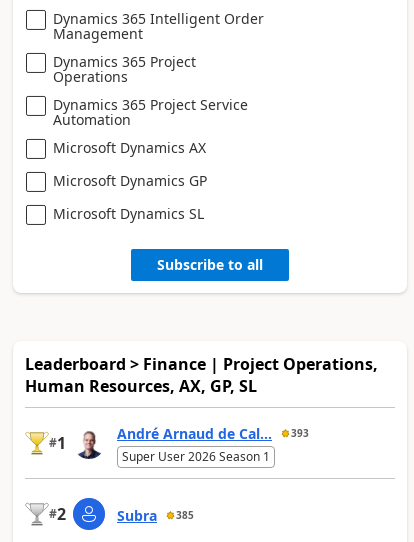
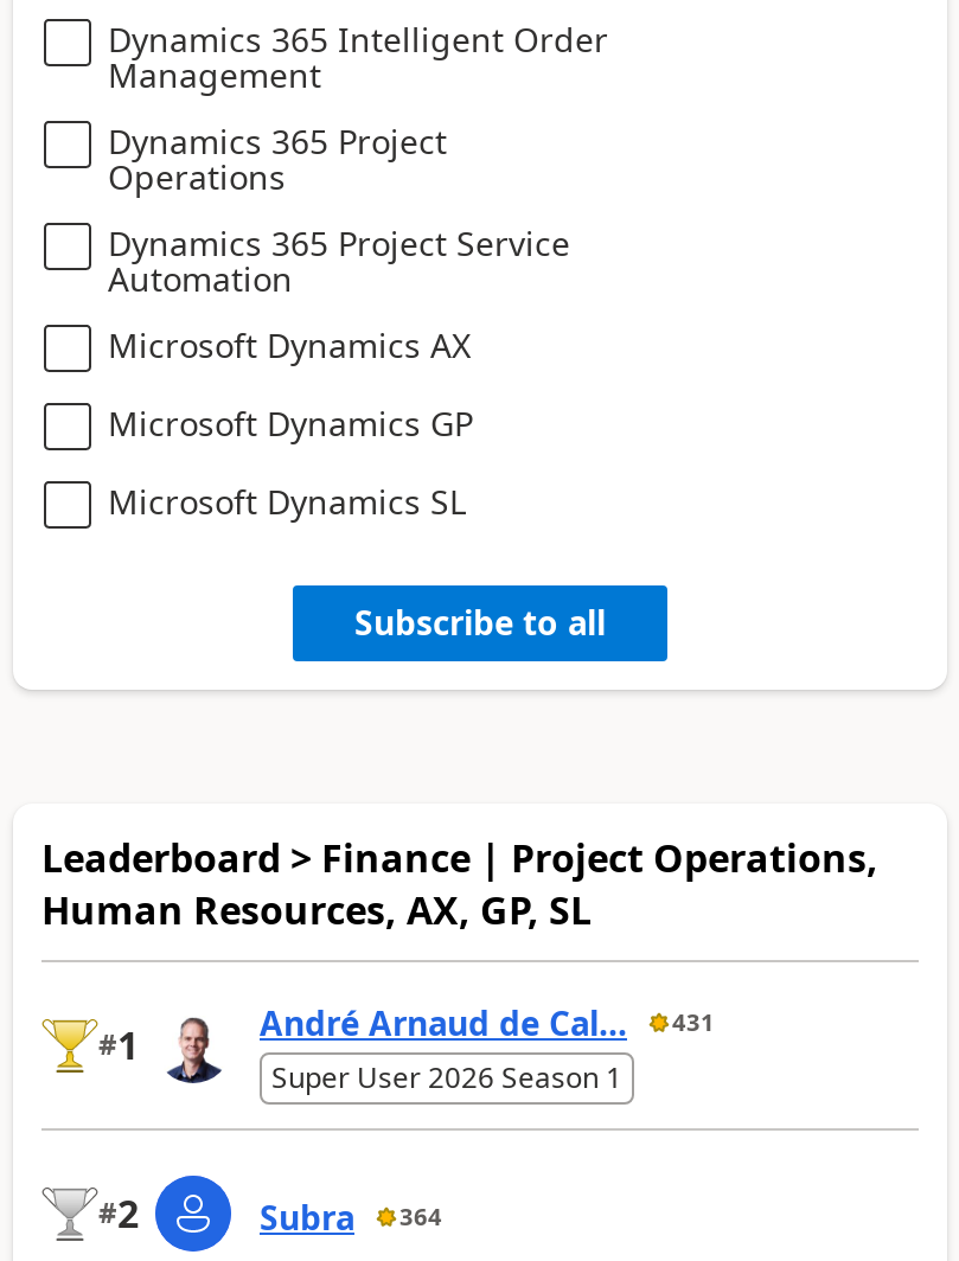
[117,424,309,443] André Arnaud de Cal... 393 -> [260,1000,715,1045] André Arnaud de Cal... 431
[117,506,194,525] Subra 385 -> [260,1194,442,1239] Subra 364

